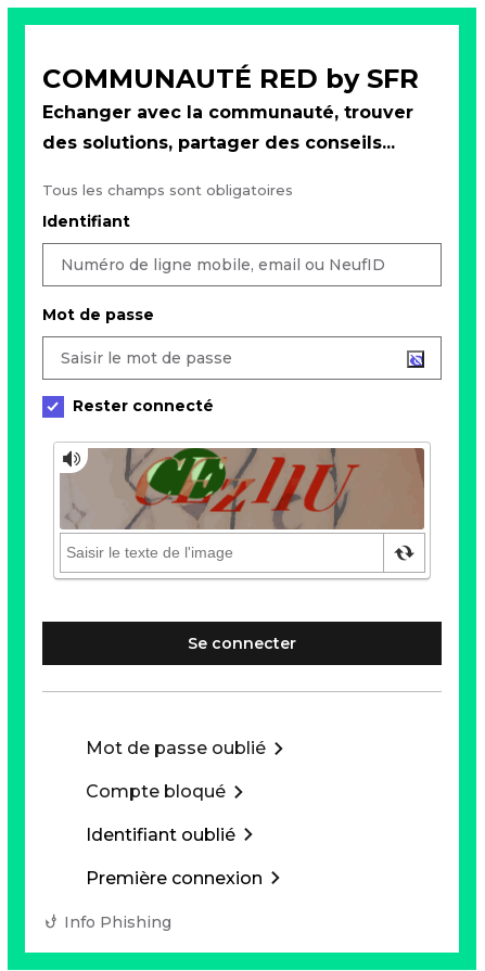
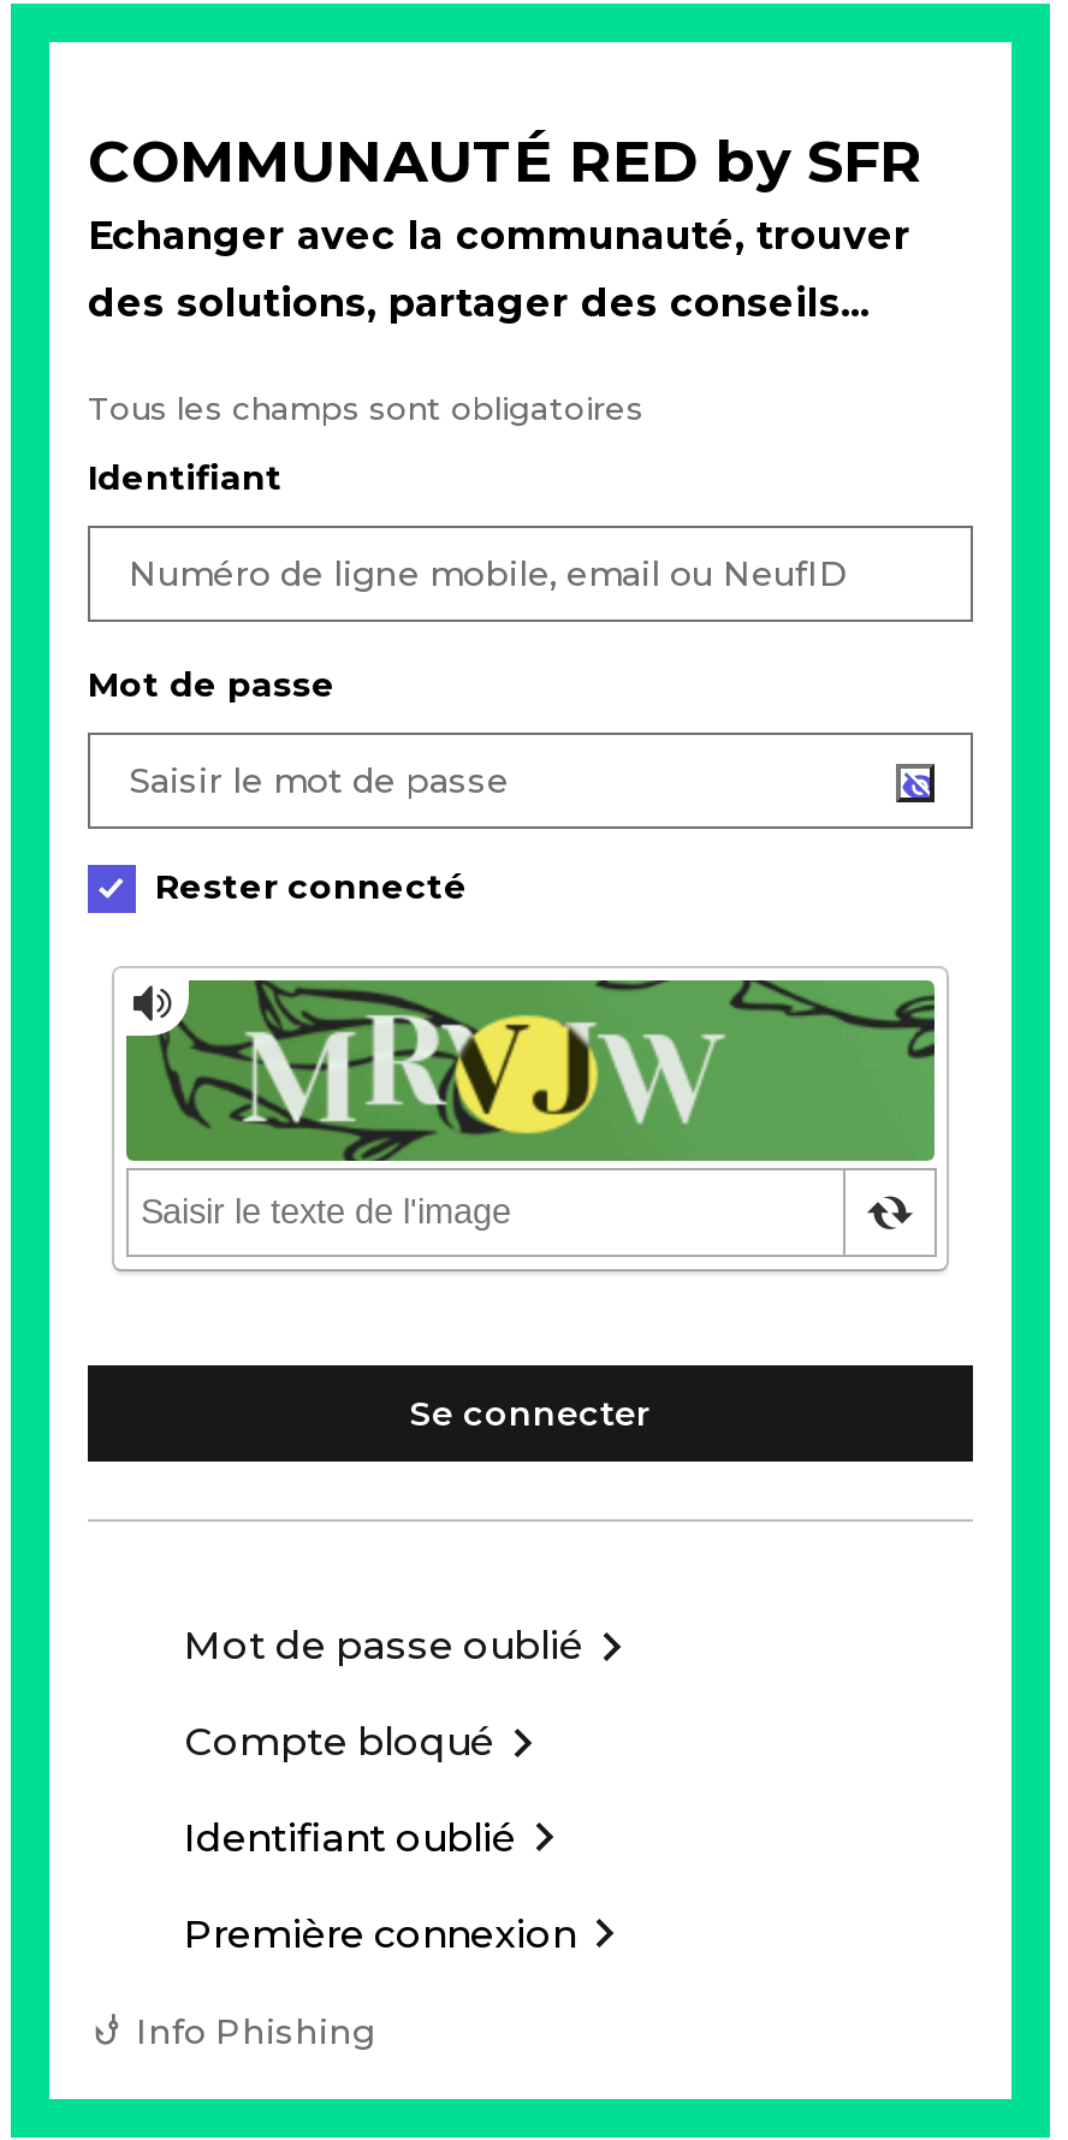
[60,448,424,529] [image] -> [126,978,934,1161] [image]

